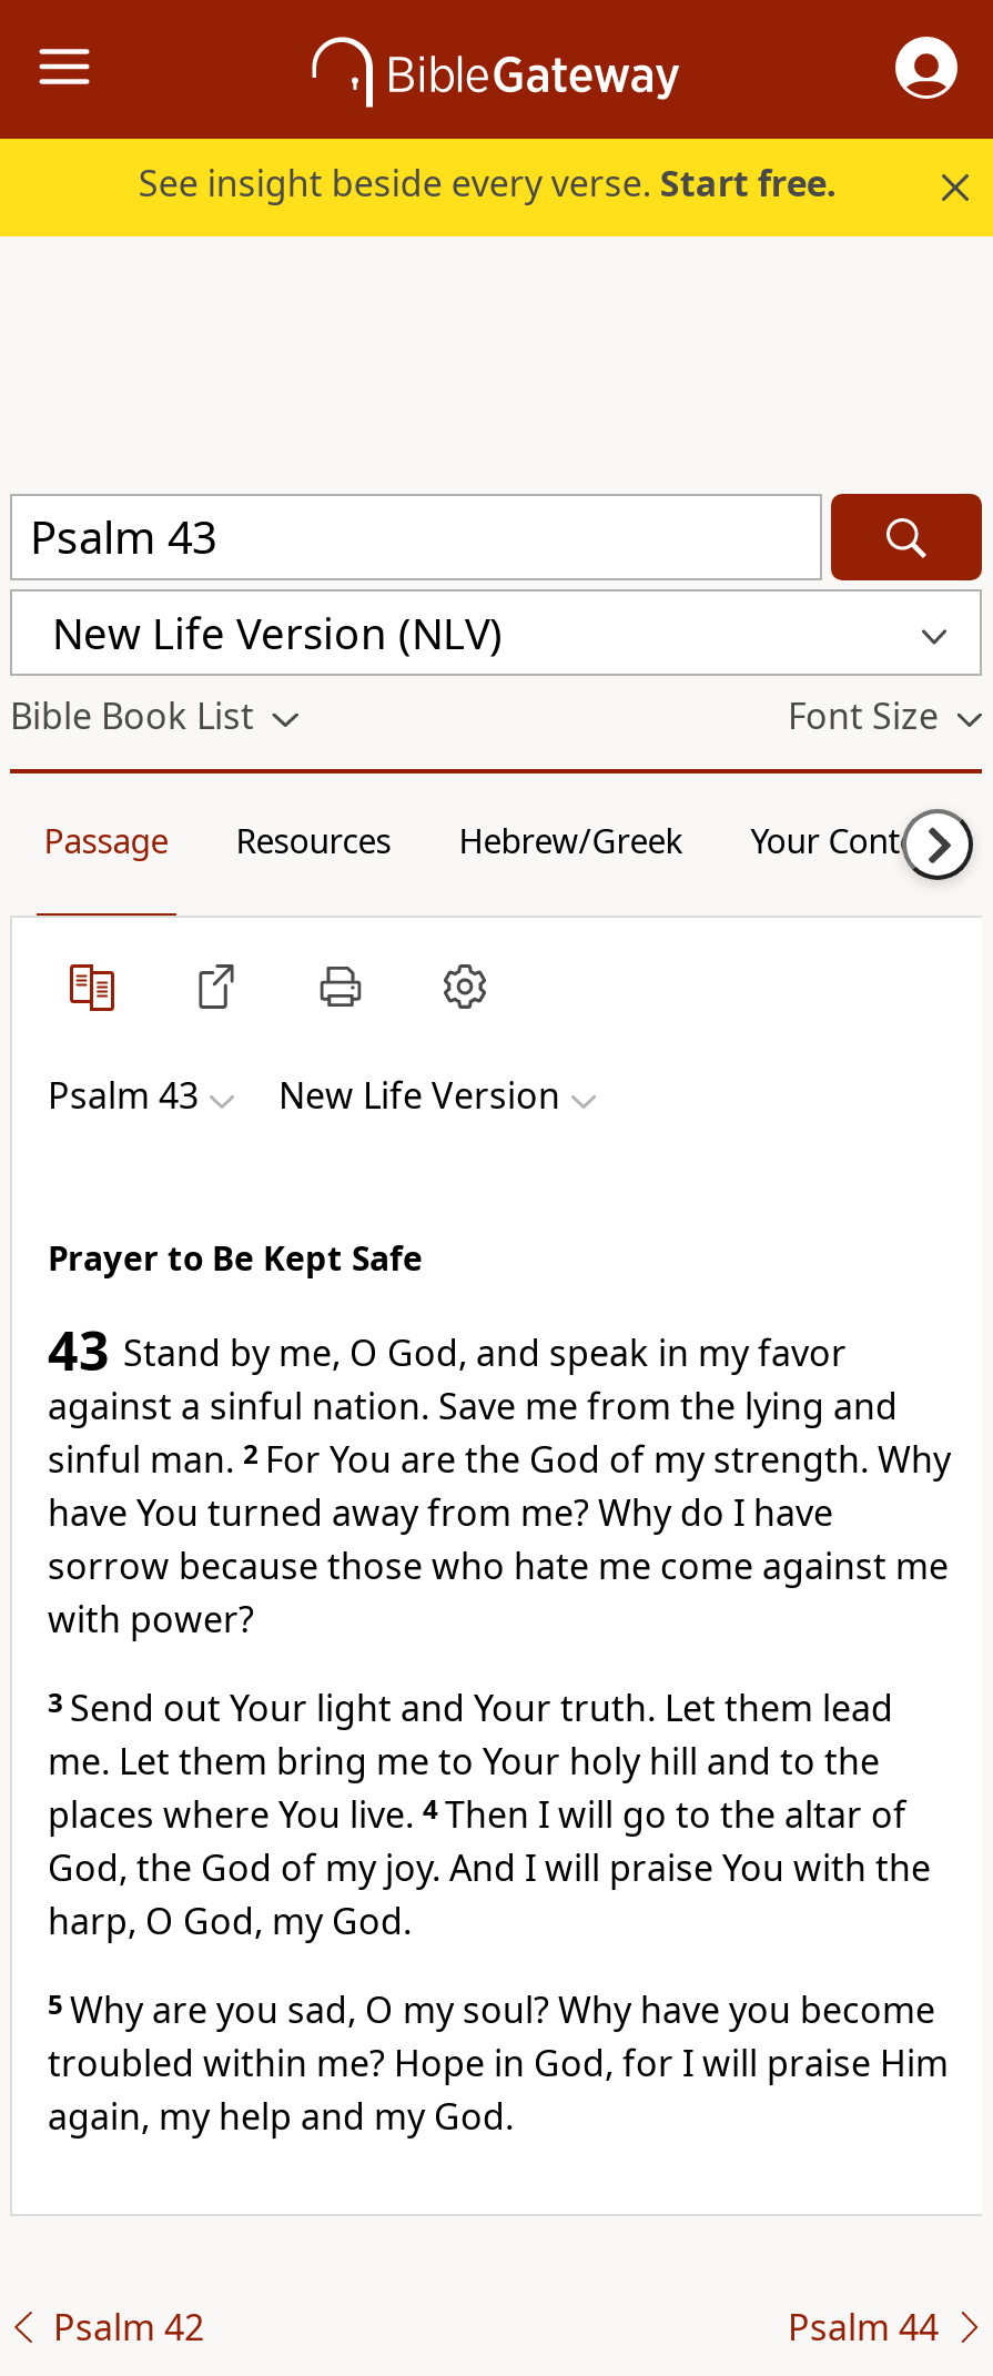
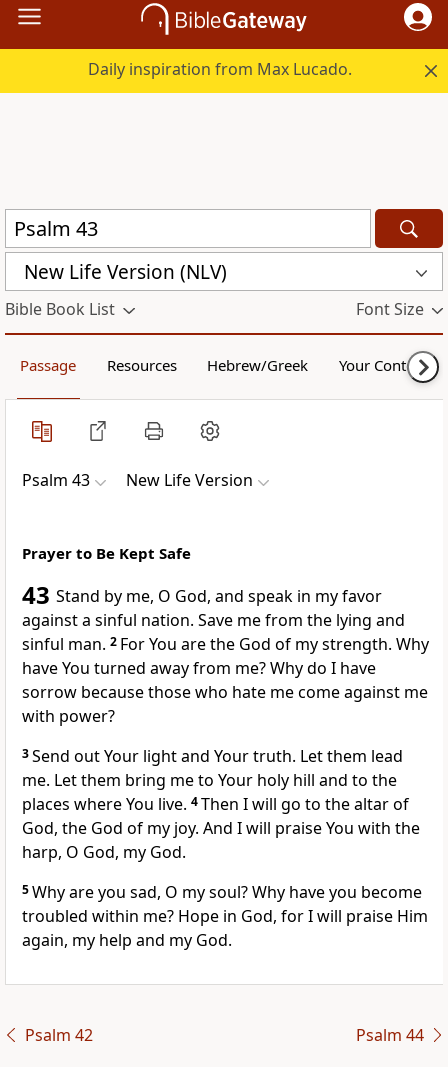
[138,159,837,208] See insight beside every verse. Start free. -> [88,58,352,80] Daily inspiration from Max Lucado.

